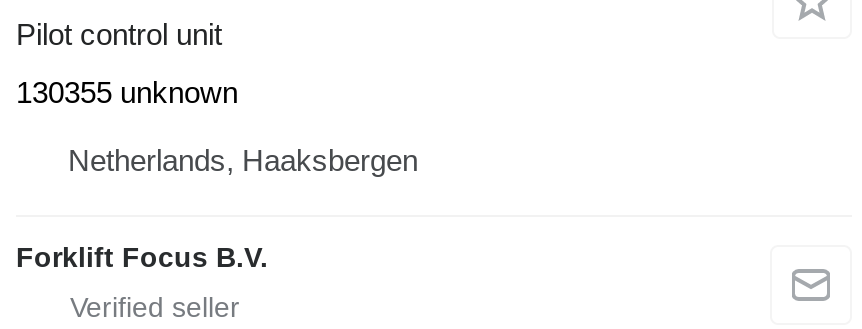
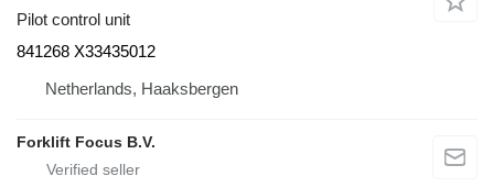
[16,76,238,110] 130355 unknown -> [17,42,156,61] 841268 X33435012

